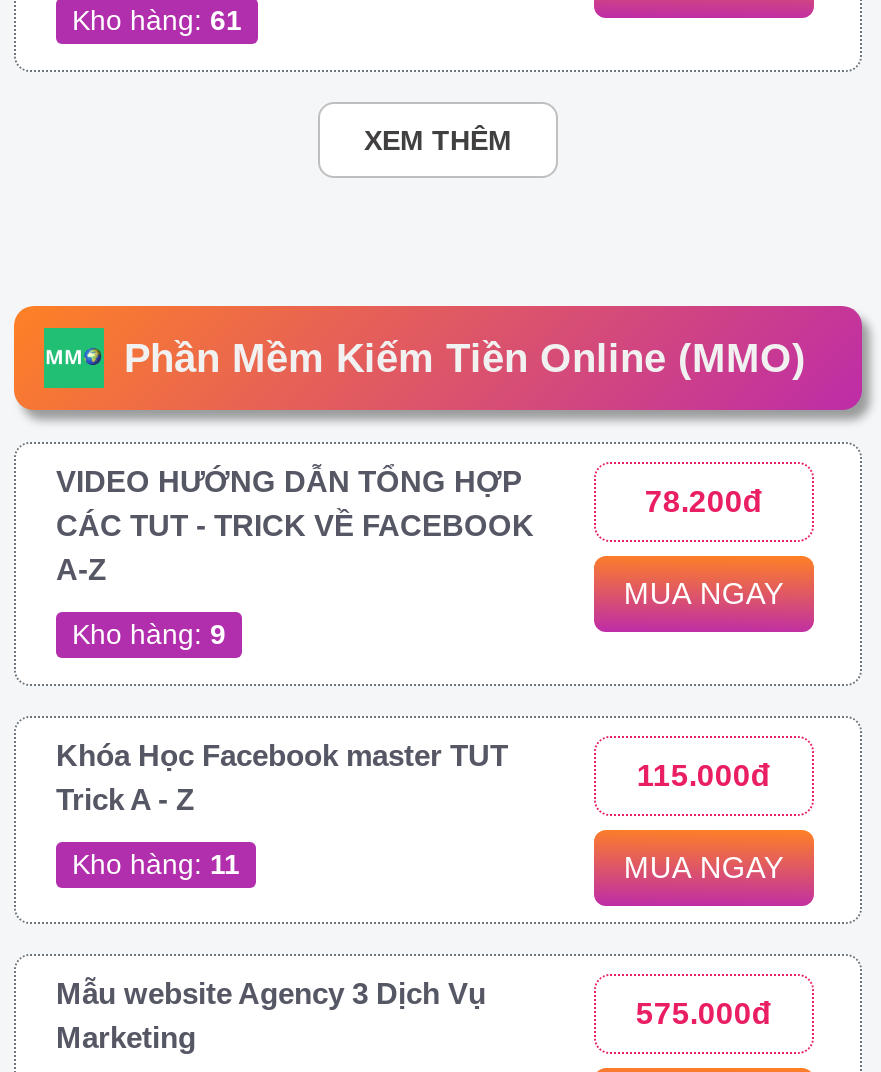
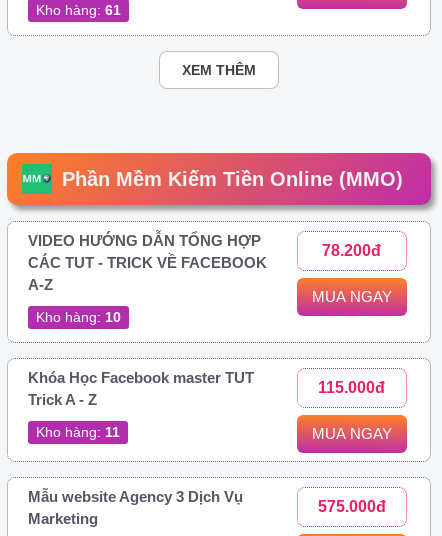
[72,618,226,650] Kho hàng: 9 -> [36,309,121,325] Kho hàng: 10

